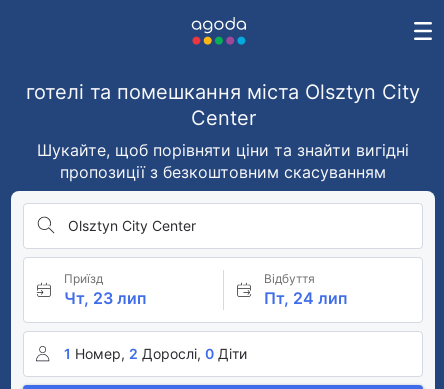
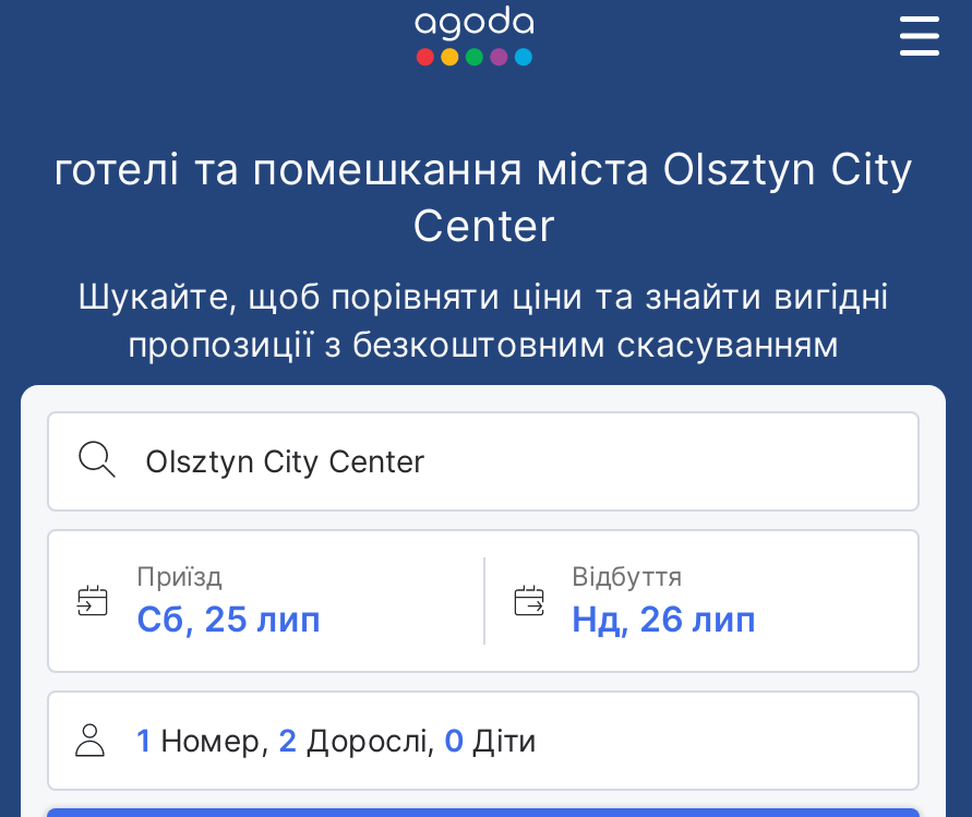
[64,288,146,308] Чт, 23 лип -> [136,597,320,640] Сб, 25 лип
[263,288,346,308] Пт, 24 лип -> [572,597,755,640] Нд, 26 лип

